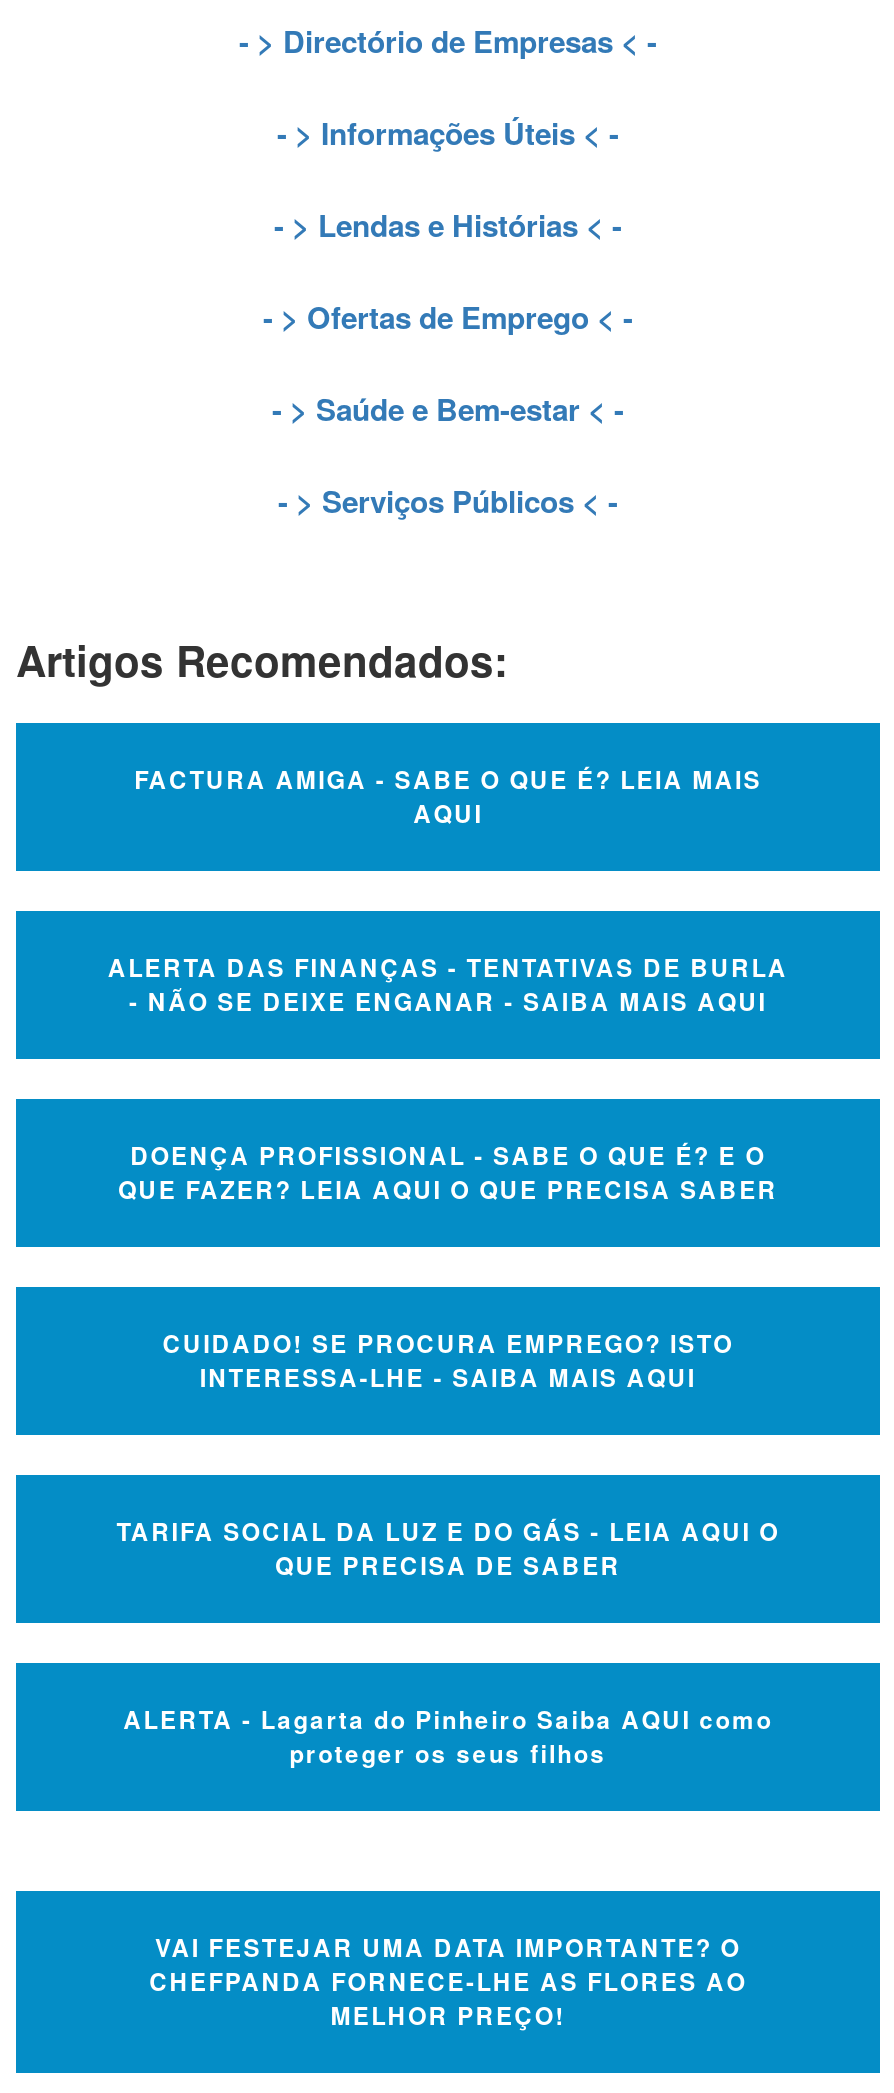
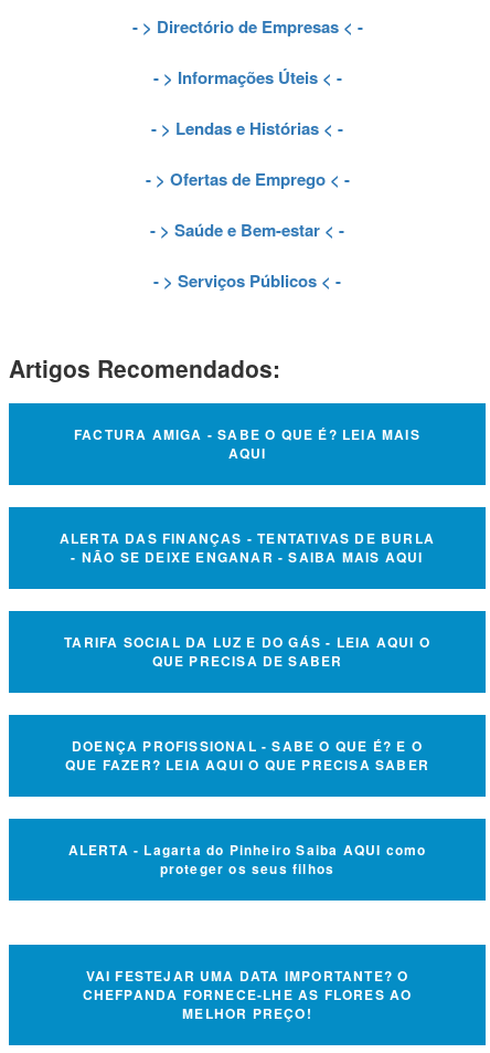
moved [118,1137,778,1207] -> [65,736,429,775]: DOENÇA PROFISSIONAL - SABE O QUE É? E O | QUE FAZER? LEIA AQUI O QUE PRECISA SABER
[162,1325,734,1395] CUIDADO! SE PROCURA EMPREGO? ISTO | INTERESSA-LHE - SAIBA MAIS AQUI -> none
moved [116,1513,780,1583] -> [64,632,430,671]: TARIFA SOCIAL DA LUZ E DO GÁS - LEIA AQUI O | QUE PRECISA DE SABER

